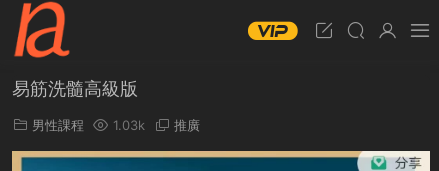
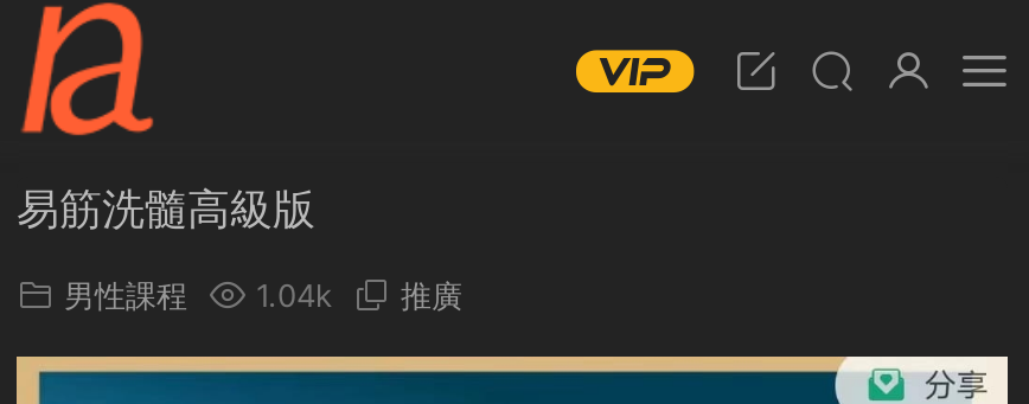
[32,117,200,133] 男性課程 1.03k 推廣 -> [64,276,462,314] 男性課程 1.04k 推廣

